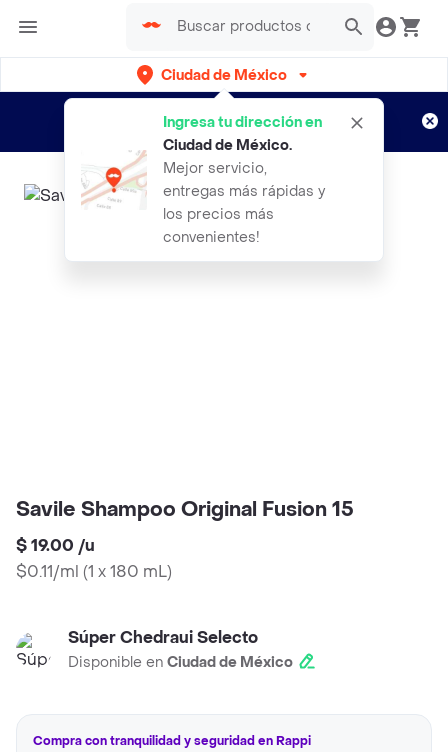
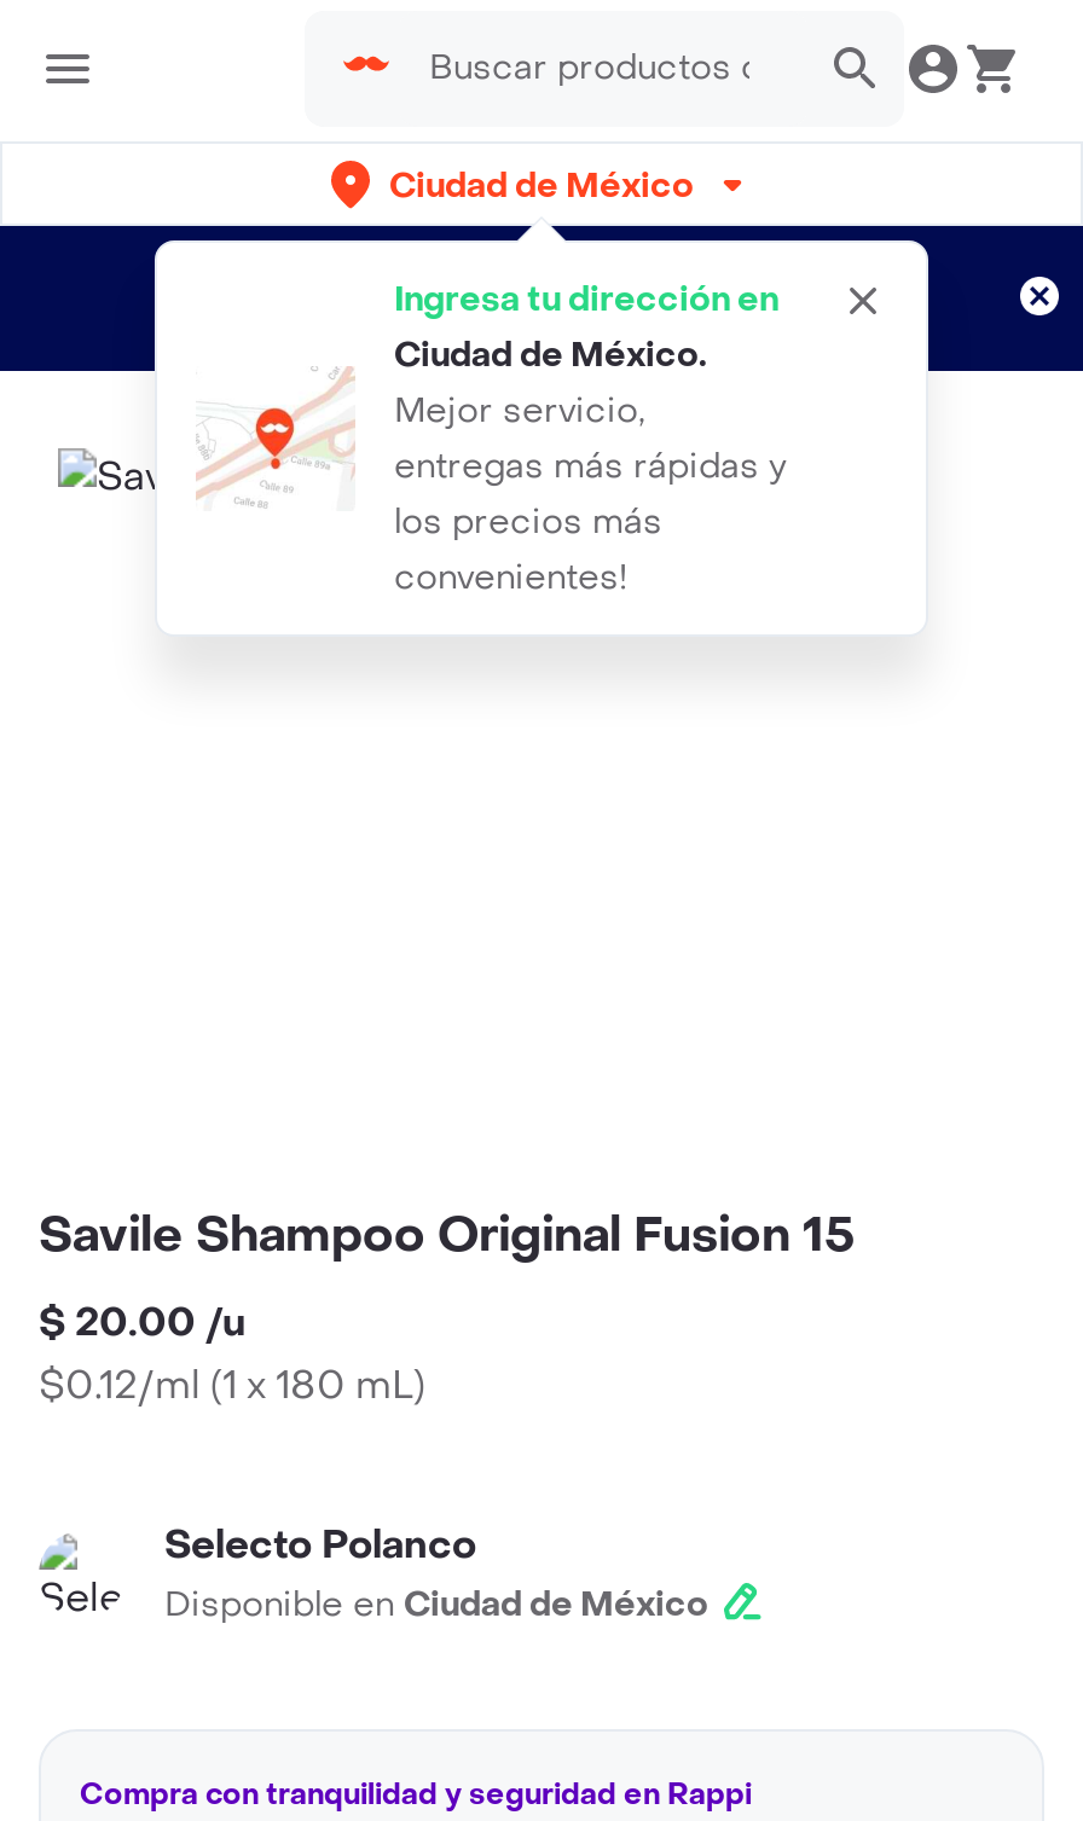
[16,535,172,582] $ 19.00 /u | $0.11/ml (1 x 180 mL) -> [39,1297,425,1410] $ 20.00 /u | $0.12/ml (1 x 180 mL)
[68,627,258,648] Súper Chedraui Selecto -> [164,1519,476,1570] Selecto Polanco

